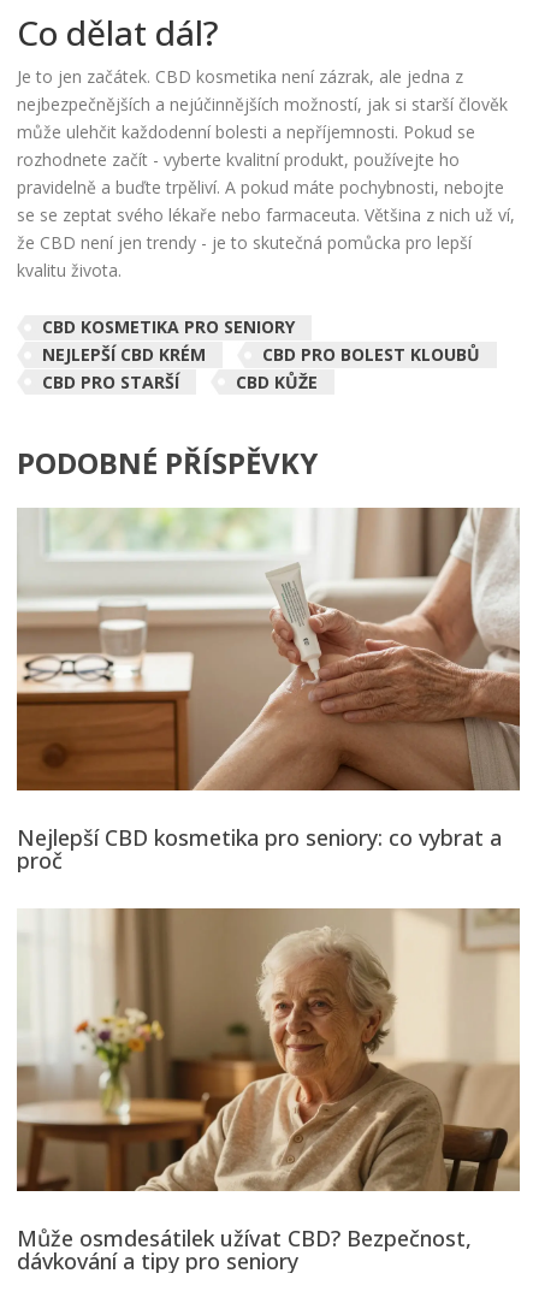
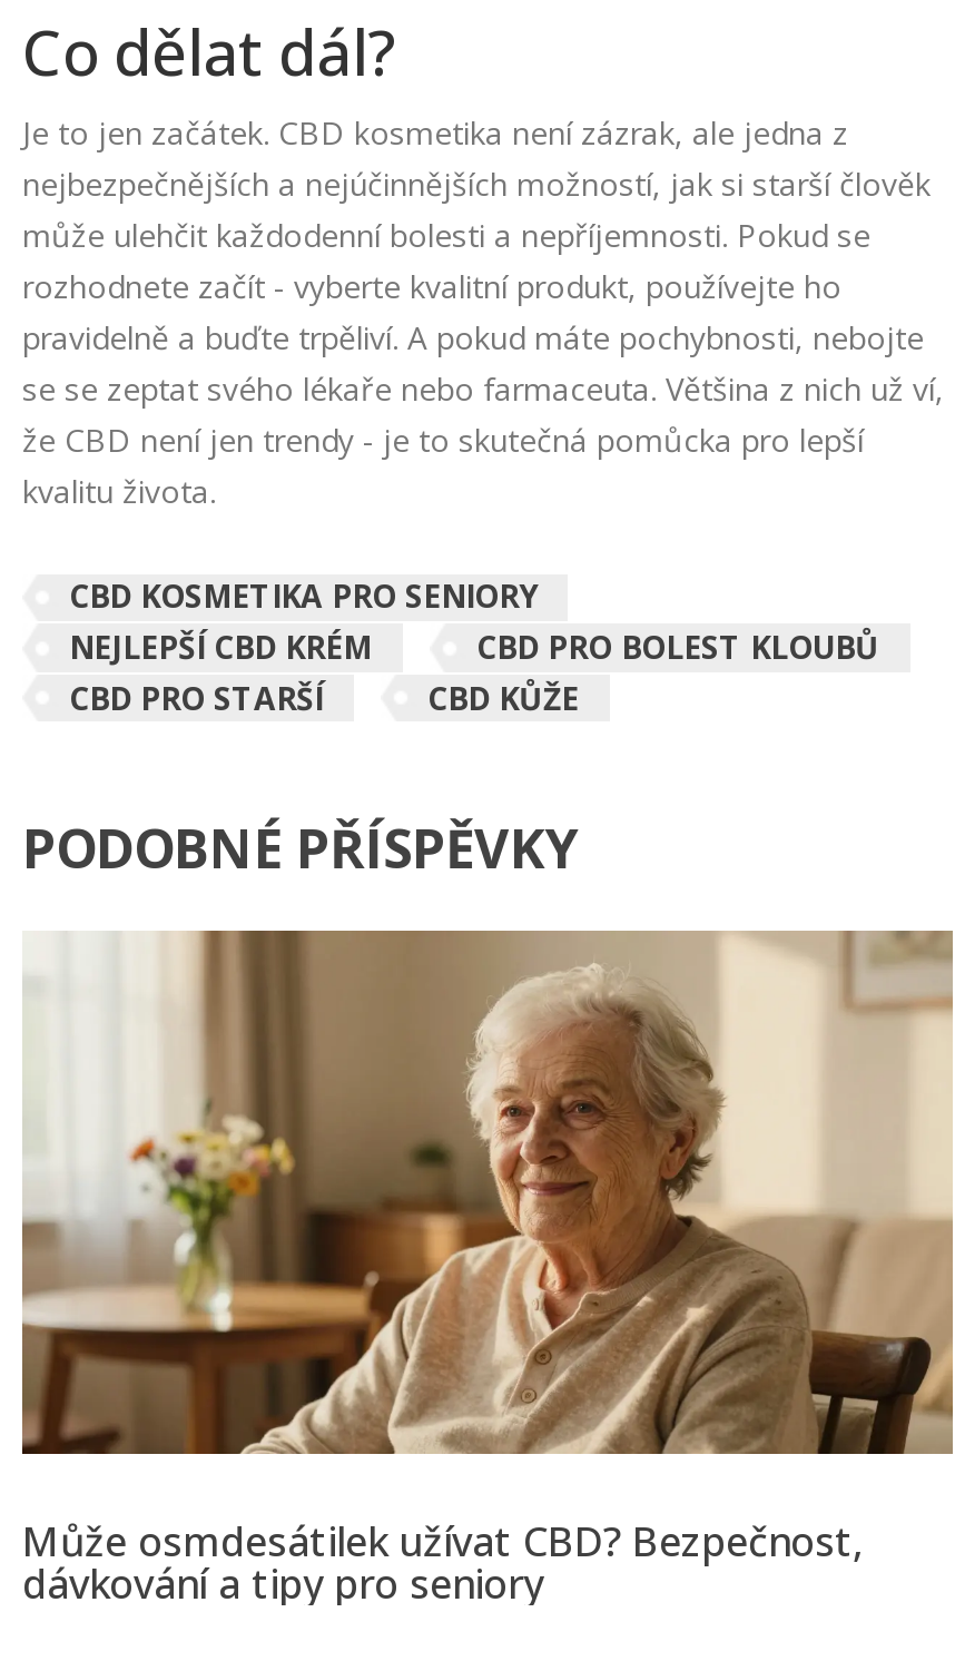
[17,508,521,874] [image] | Nejlepší CBD kosmetika pro seniory: co vybrat a | proč -> none

